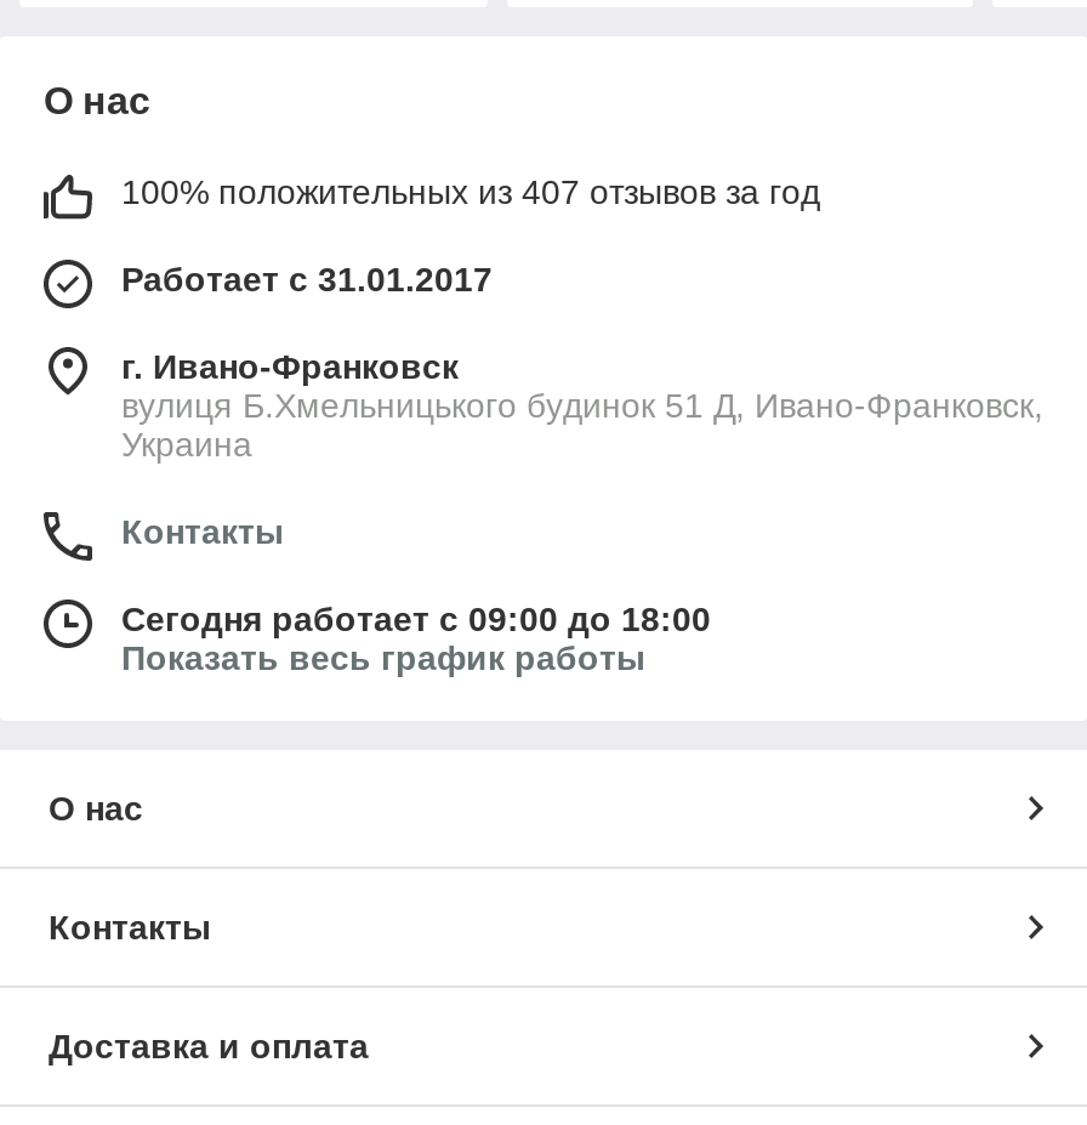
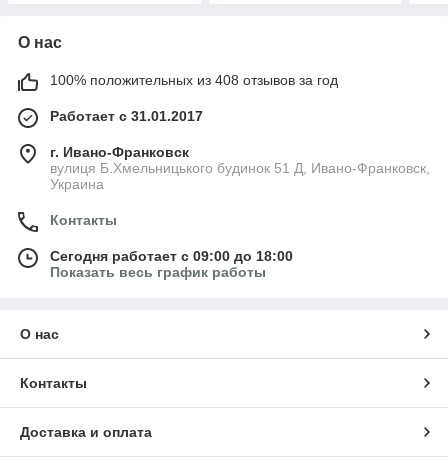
[121,172,820,211] 100% положительных из 407 отзывов за год -> [50,72,338,88] 100% положительных из 408 отзывов за год

